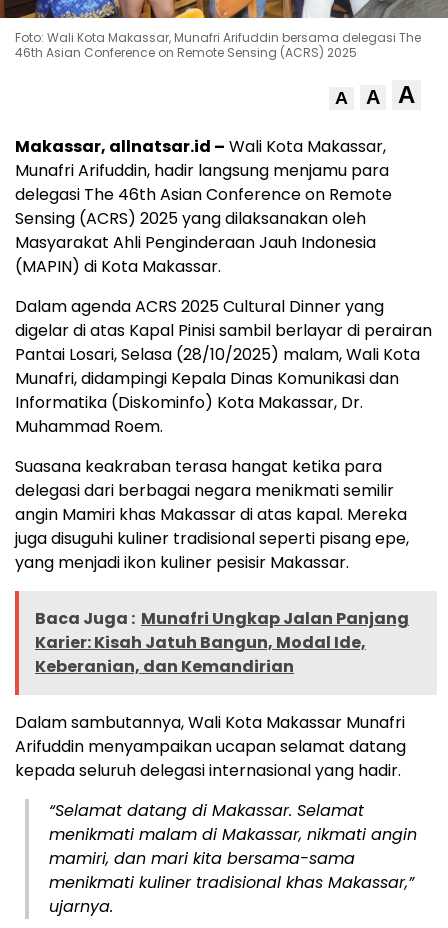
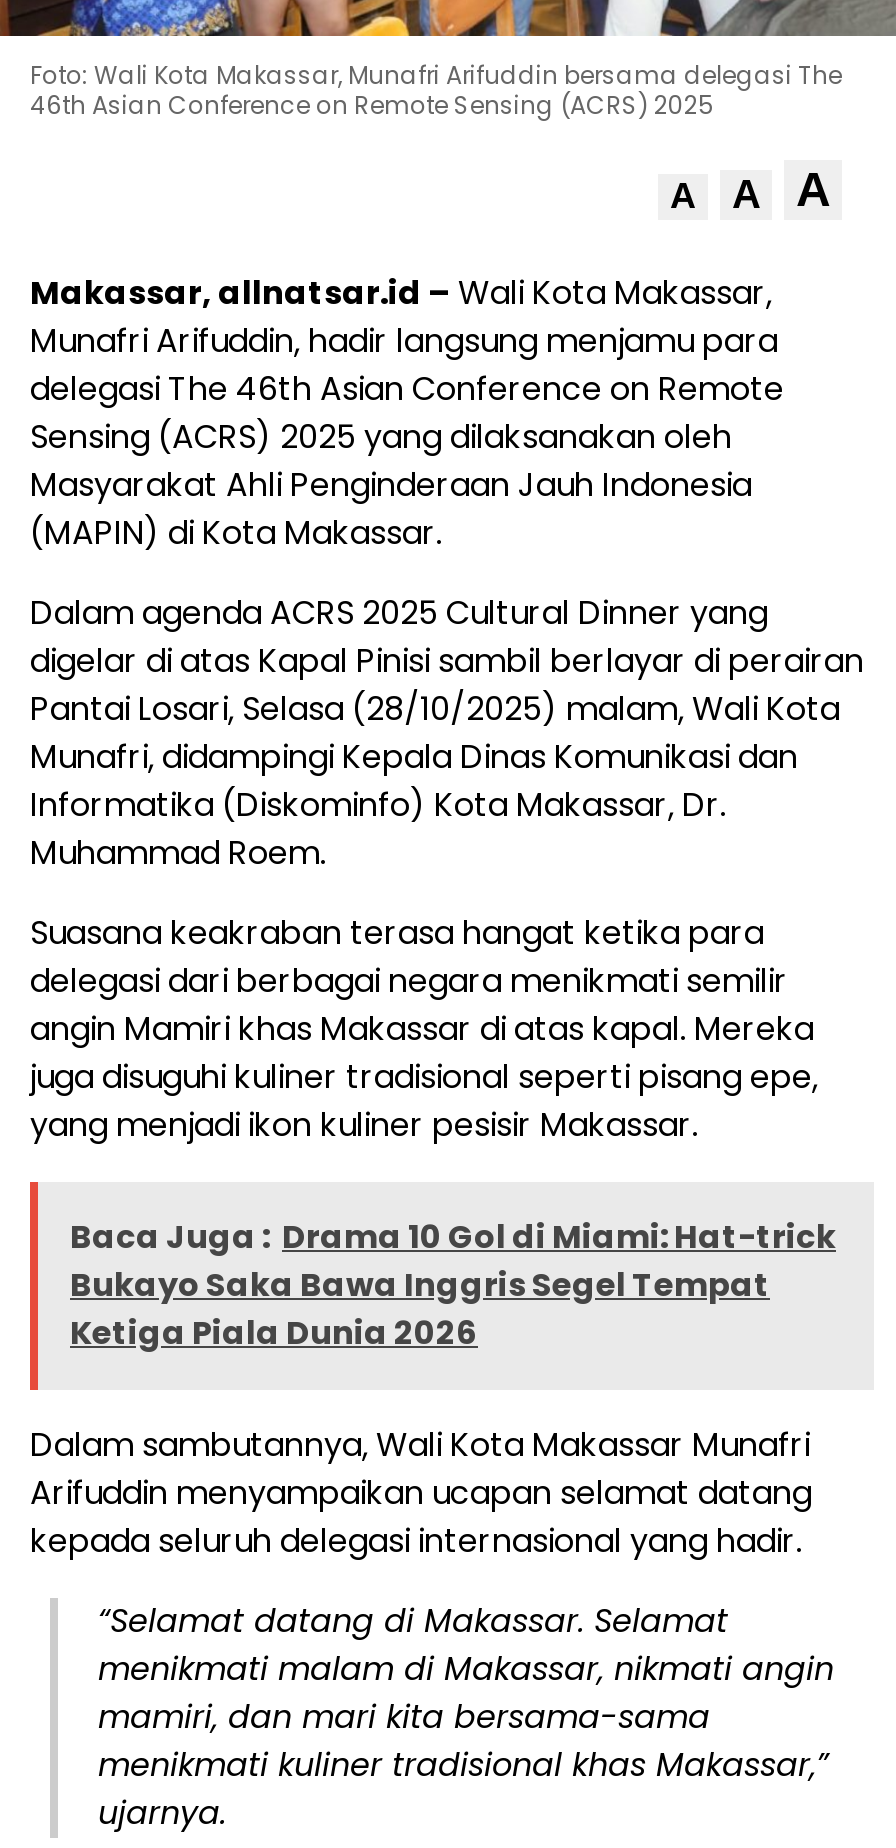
[35,607,409,678] Baca Juga : Munafri Ungkap Jalan Panjang | Karier: Kisah Jatuh Bangun, Modal Ide, | Keberanian, dan Kemandirian -> [70,1213,836,1355] Baca Juga : Drama 10 Gol di Miami: Hat-trick | Bukayo Saka Bawa Inggris Segel Tempat | Ketiga Piala Dunia 2026

